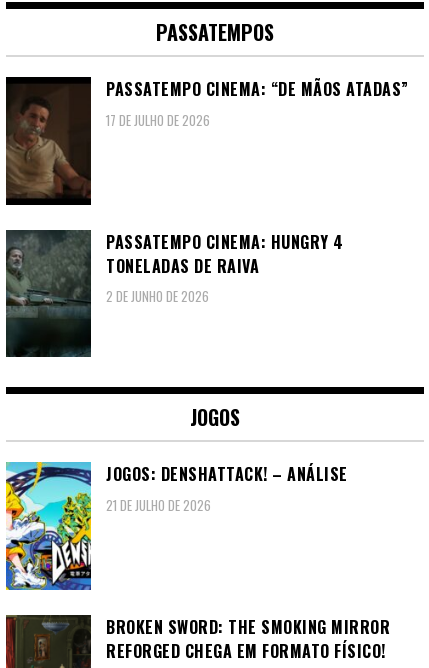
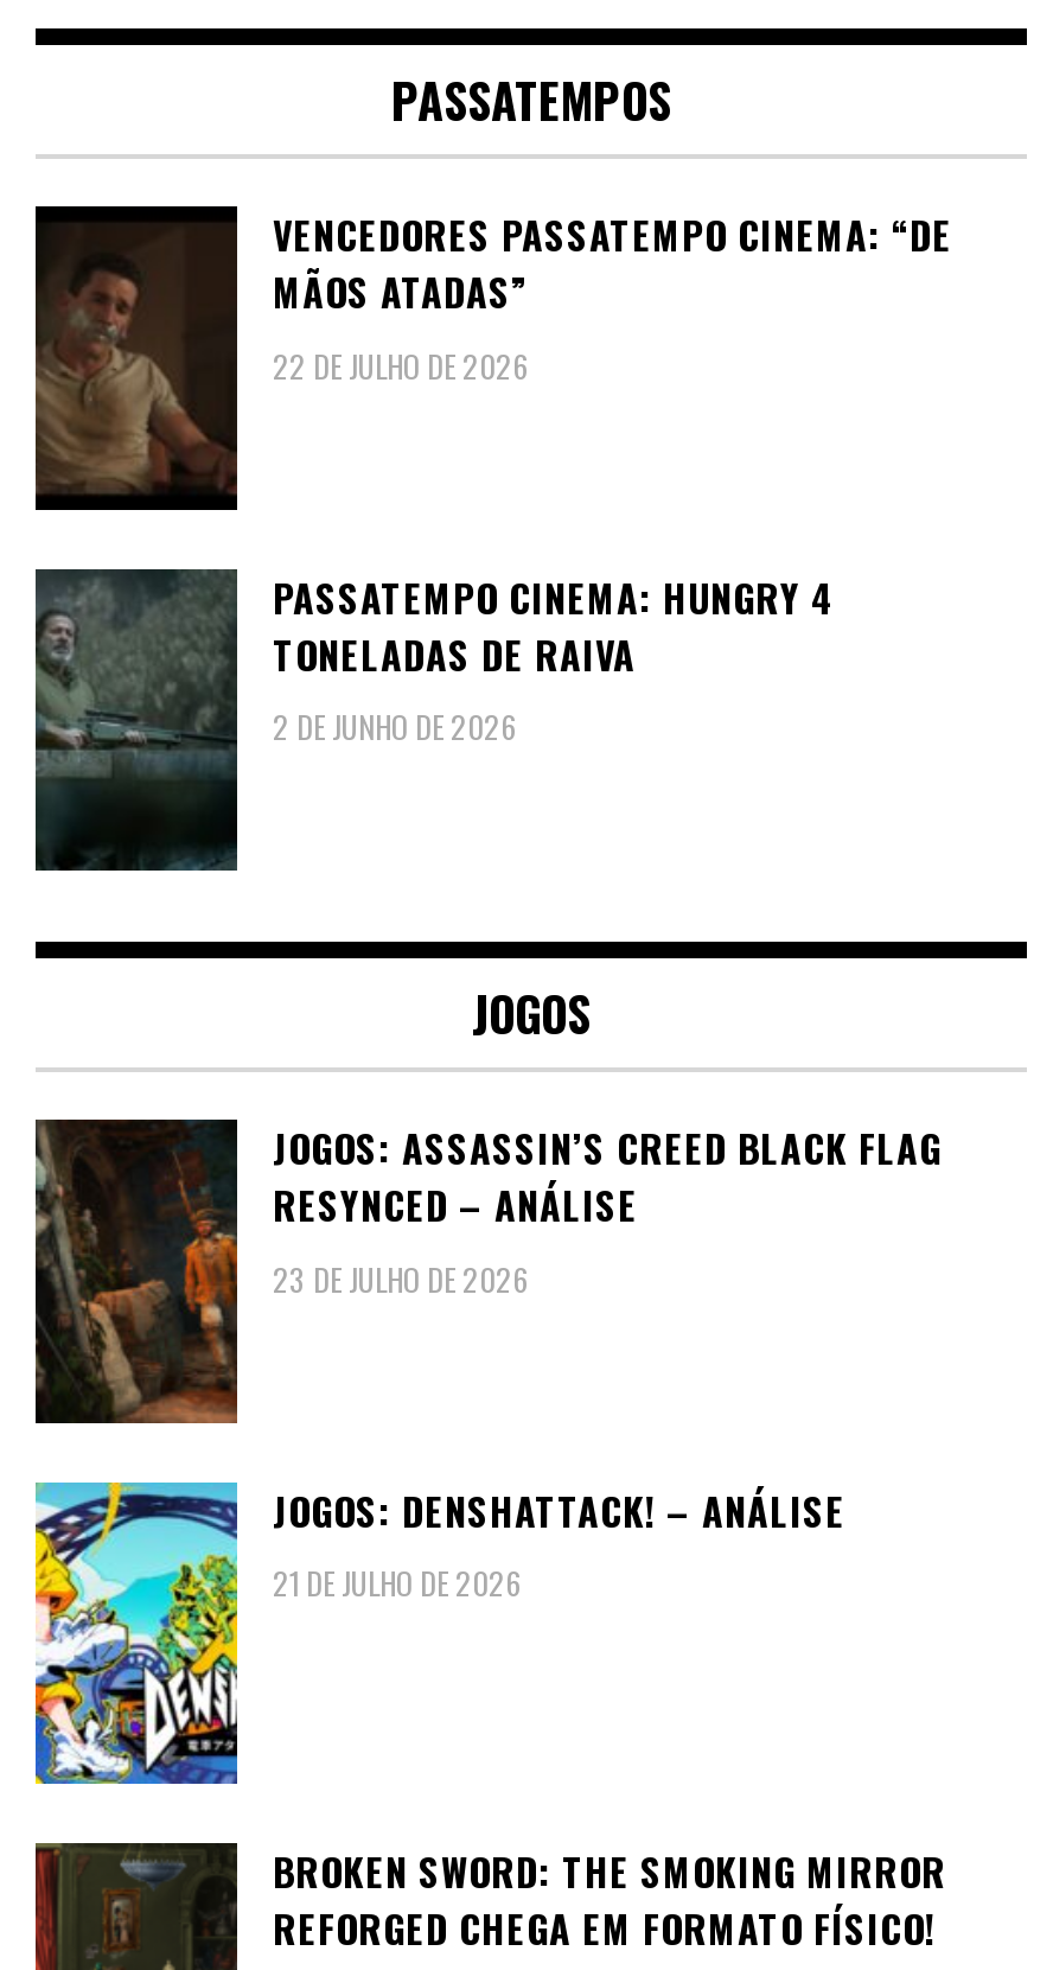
[106,77,408,130] PASSATEMPO CINEMA: “DE MÃOS ATADAS” | 17 DE JULHO DE 2026 -> [273,207,952,389] VENCEDORES PASSATEMPO CINEMA: “DE | MÃOS ATADAS” | 22 DE JULHO DE 2026
none -> [33,1117,942,1426] [image] | JOGOS: ASSASSIN’S CREED BLACK FLAG | RESYNCED – ANÁLISE | 23 DE JULHO DE 2026

